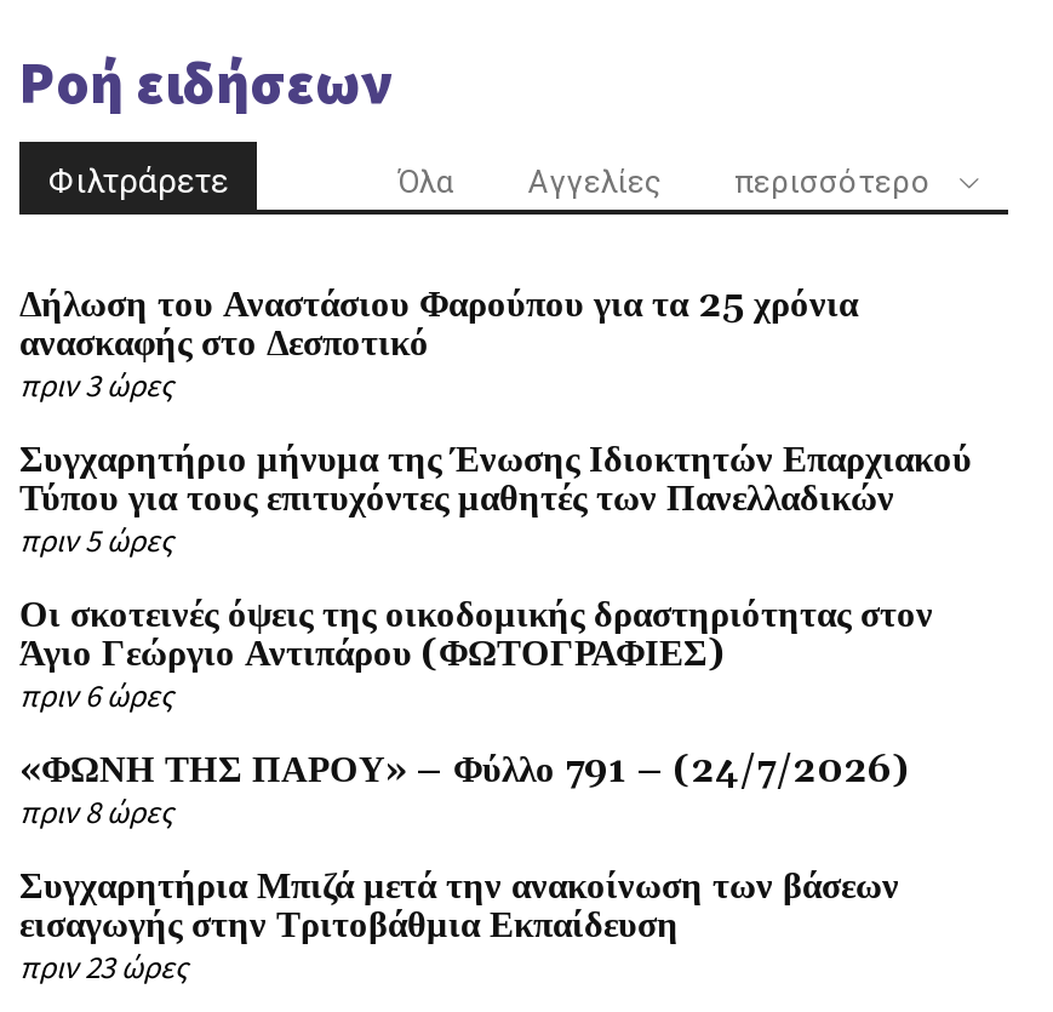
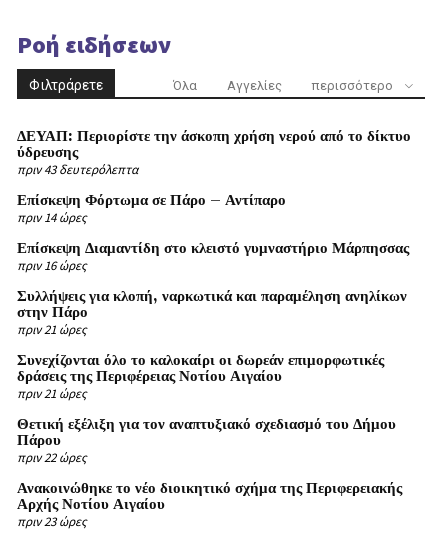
[19,282,972,949] Δήλωση του Αναστάσιου Φαρούπου για τα 25 χρόνια | ανασκαφής στο Δεσποτικό | πριν 3 ώρες | Συγχαρητήριο μήνυμα της Ένωσης Ιδιοκτητών Επαρχιακού | Τύπου για τους επιτυχόντες μαθητές των Πανελλαδικών | πριν 5 ώρες | Οι σκοτεινές όψεις της οικοδομικής δραστηριότητας στον | Άγιο Γεώργιο Αντιπάρου (ΦΩΤΟΓΡΑΦΙΕΣ) | πριν 6 ώρες | «ΦΩΝΗ ΤΗΣ ΠΑΡΟΥ» – Φύλλο 791 – (24/7/2026) | πριν 8 ώρες | Συγχαρητήρια Μπιζά μετά την ανακοίνωση των βάσεων | εισαγωγής στην Τριτοβάθμια Εκπαίδευση -> [17,127,411,514] ΔΕΥΑΠ: Περιορίστε την άσκοπη χρήση νερού από το δίκτυο | ύδρευσης | πριν 43 δευτερόλεπτα | Επίσκεψη Φόρτωμα σε Πάρο – Αντίπαρο | πριν 14 ώρες | Επίσκεψη Διαμαντίδη στο κλειστό γυμναστήριο Μάρπησσας | πριν 16 ώρες | Συλλήψεις για κλοπή, ναρκωτικά και παραμέληση ανηλίκων | στην Πάρο | πριν 21 ώρες | Συνεχίζονται όλο το καλοκαίρι οι δωρεάν επιμορφωτικές | δράσεις της Περιφέρειας Νοτίου Αιγαίου | πριν 21 ώρες | Θετική εξέλιξη για τον αναπτυξιακό σχεδιασμό του Δήμου | Πάρου | πριν 22 ώρες | Ανακοινώθηκε το νέο διοικητικό σχήμα της Περιφερειακής | Αρχής Νοτίου Αιγαίου

